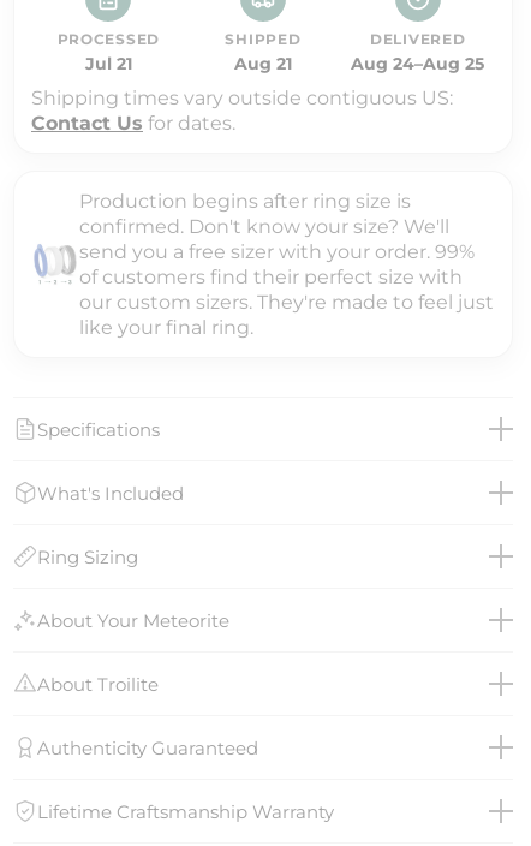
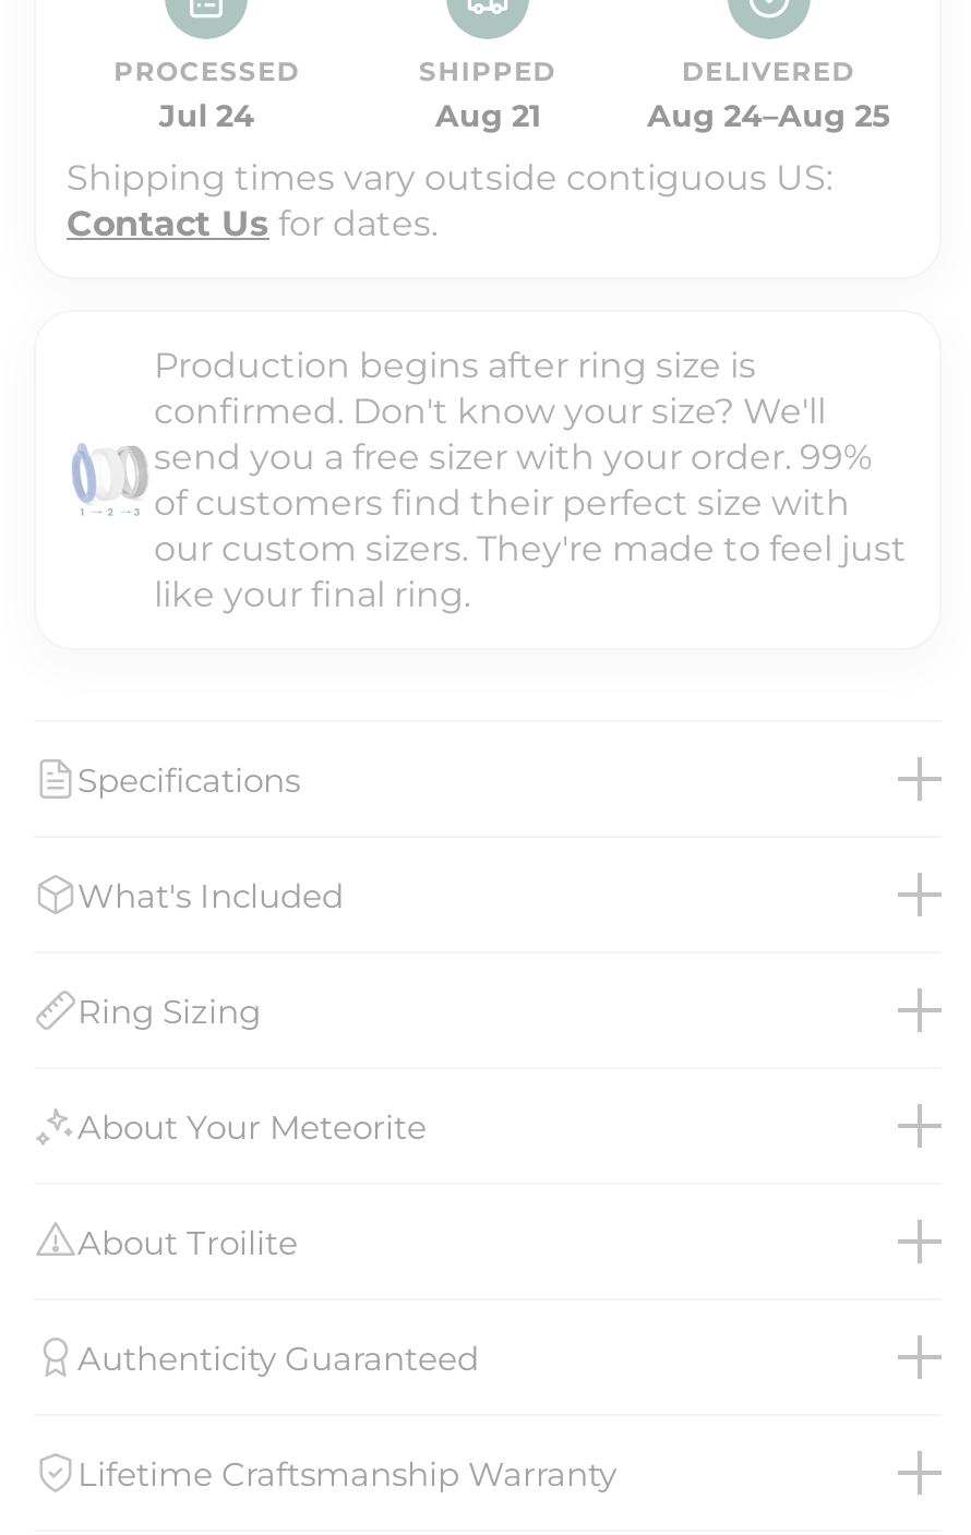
[85,53,132,75] Jul 21 -> [159,96,255,136] Jul 24

